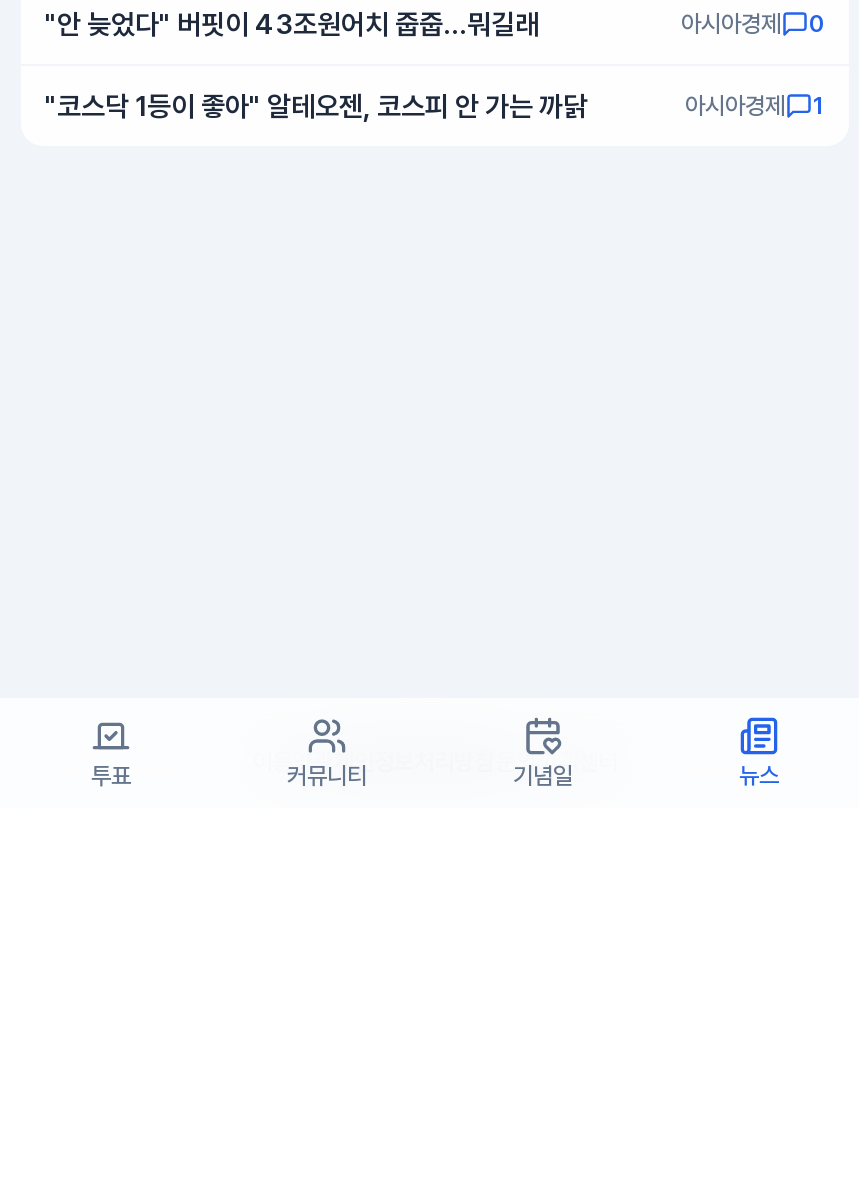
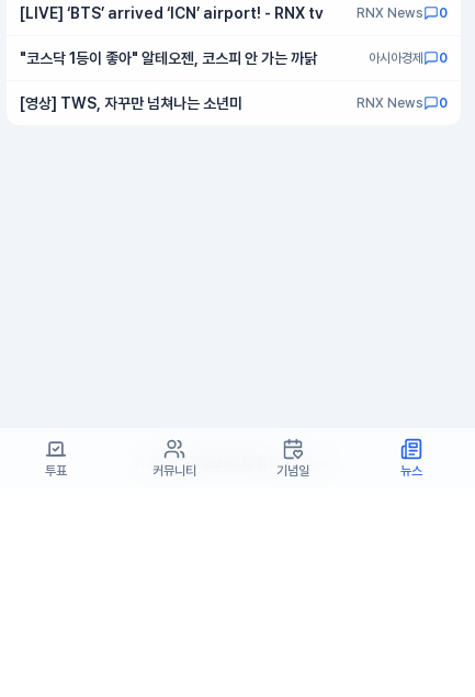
[45,8,781,40] "안 늦었다" 버핏이 43조원어치 줍줍…뭐길래 | 아시아경제 -> [20,4,423,22] [LIVE] ‘BTS’ arrived ‘ICN’ airport! - RNX tv | RNX News
[813,92,825,120] 1 -> [20,50,448,112] 0 | [영상] TWS, 자꾸만 넘쳐나는 소년미 | RNX News | 0

